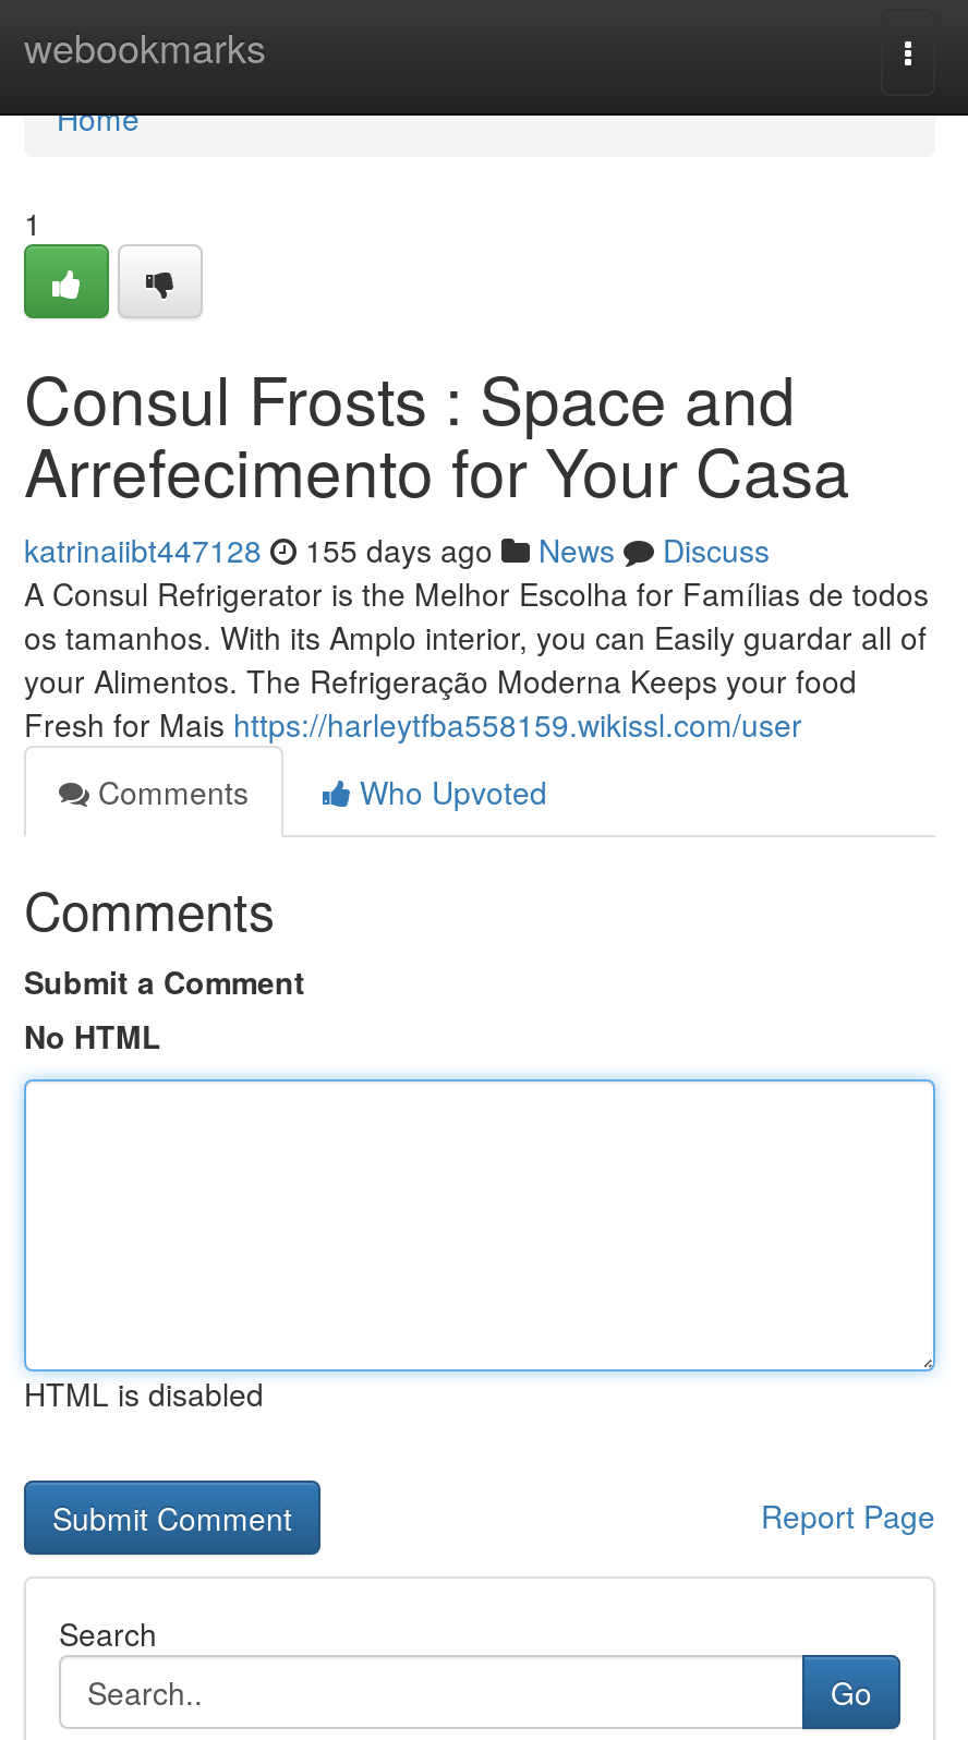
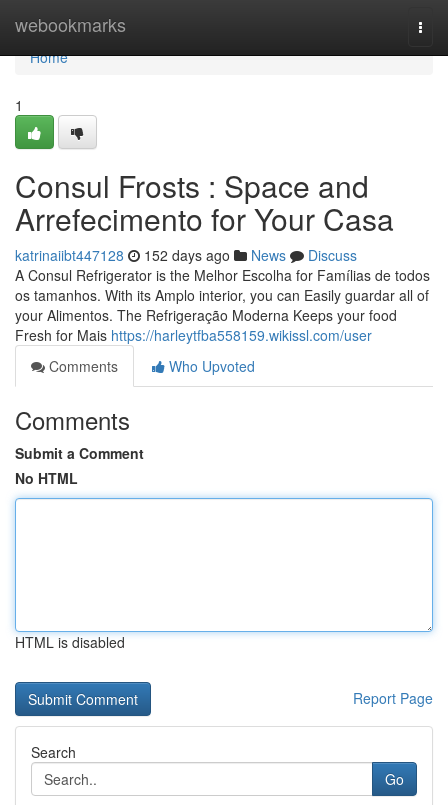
[24,528,770,571] katrinaiibt447128 155 days ago News Discuss -> [15,245,357,265] katrinaiibt447128 152 days ago News Discuss

